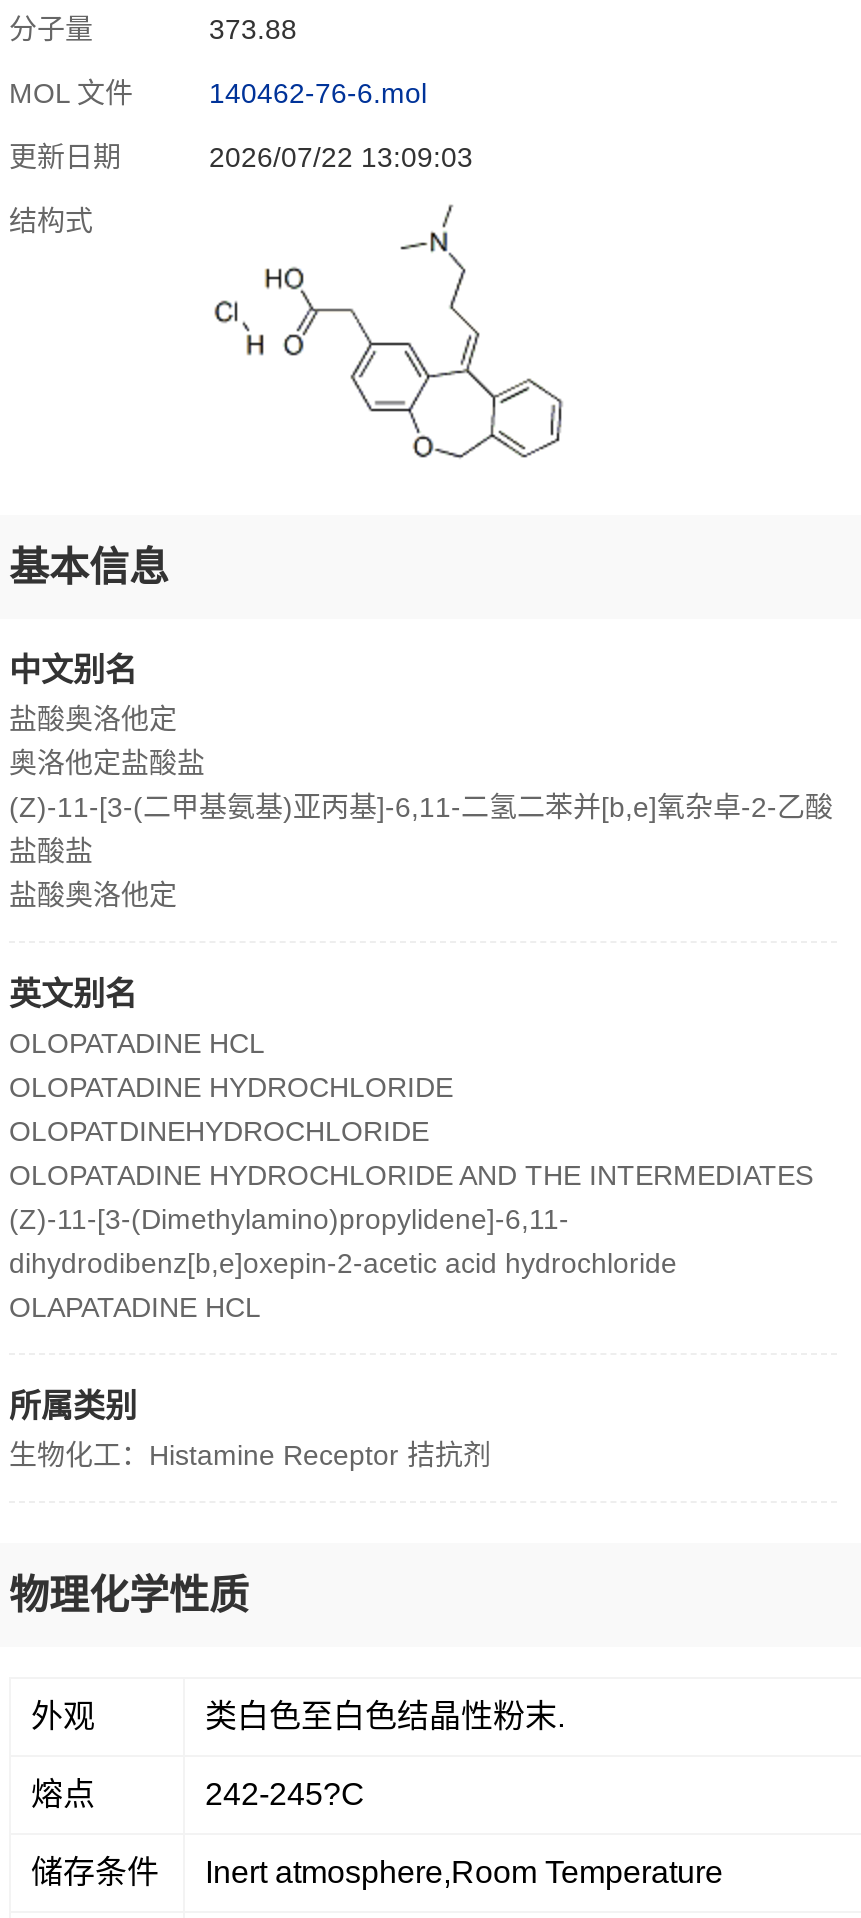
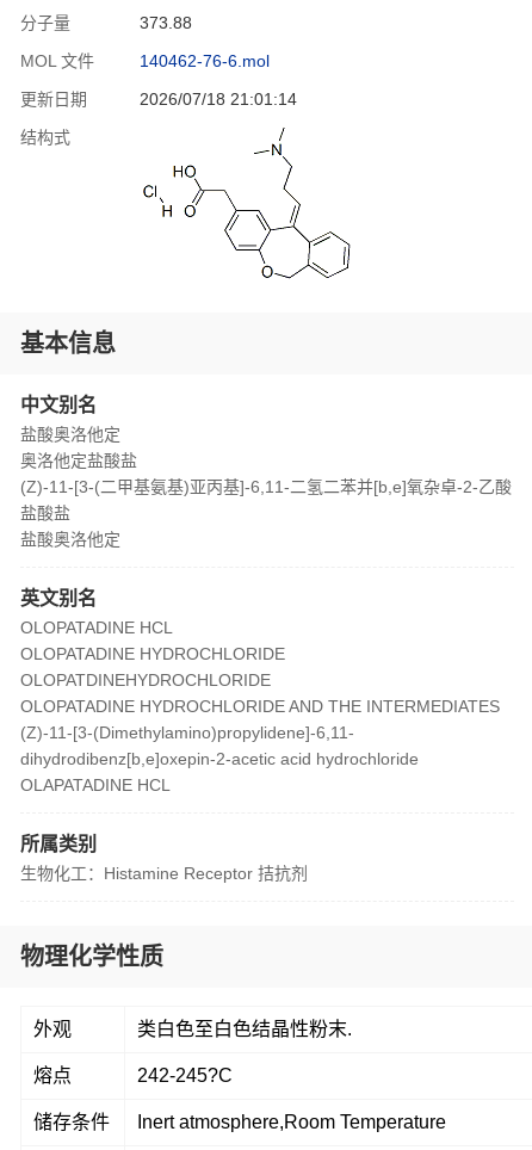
[209,141,473,173] 2026/07/22 13:09:03 -> [140,89,297,109] 2026/07/18 21:01:14

